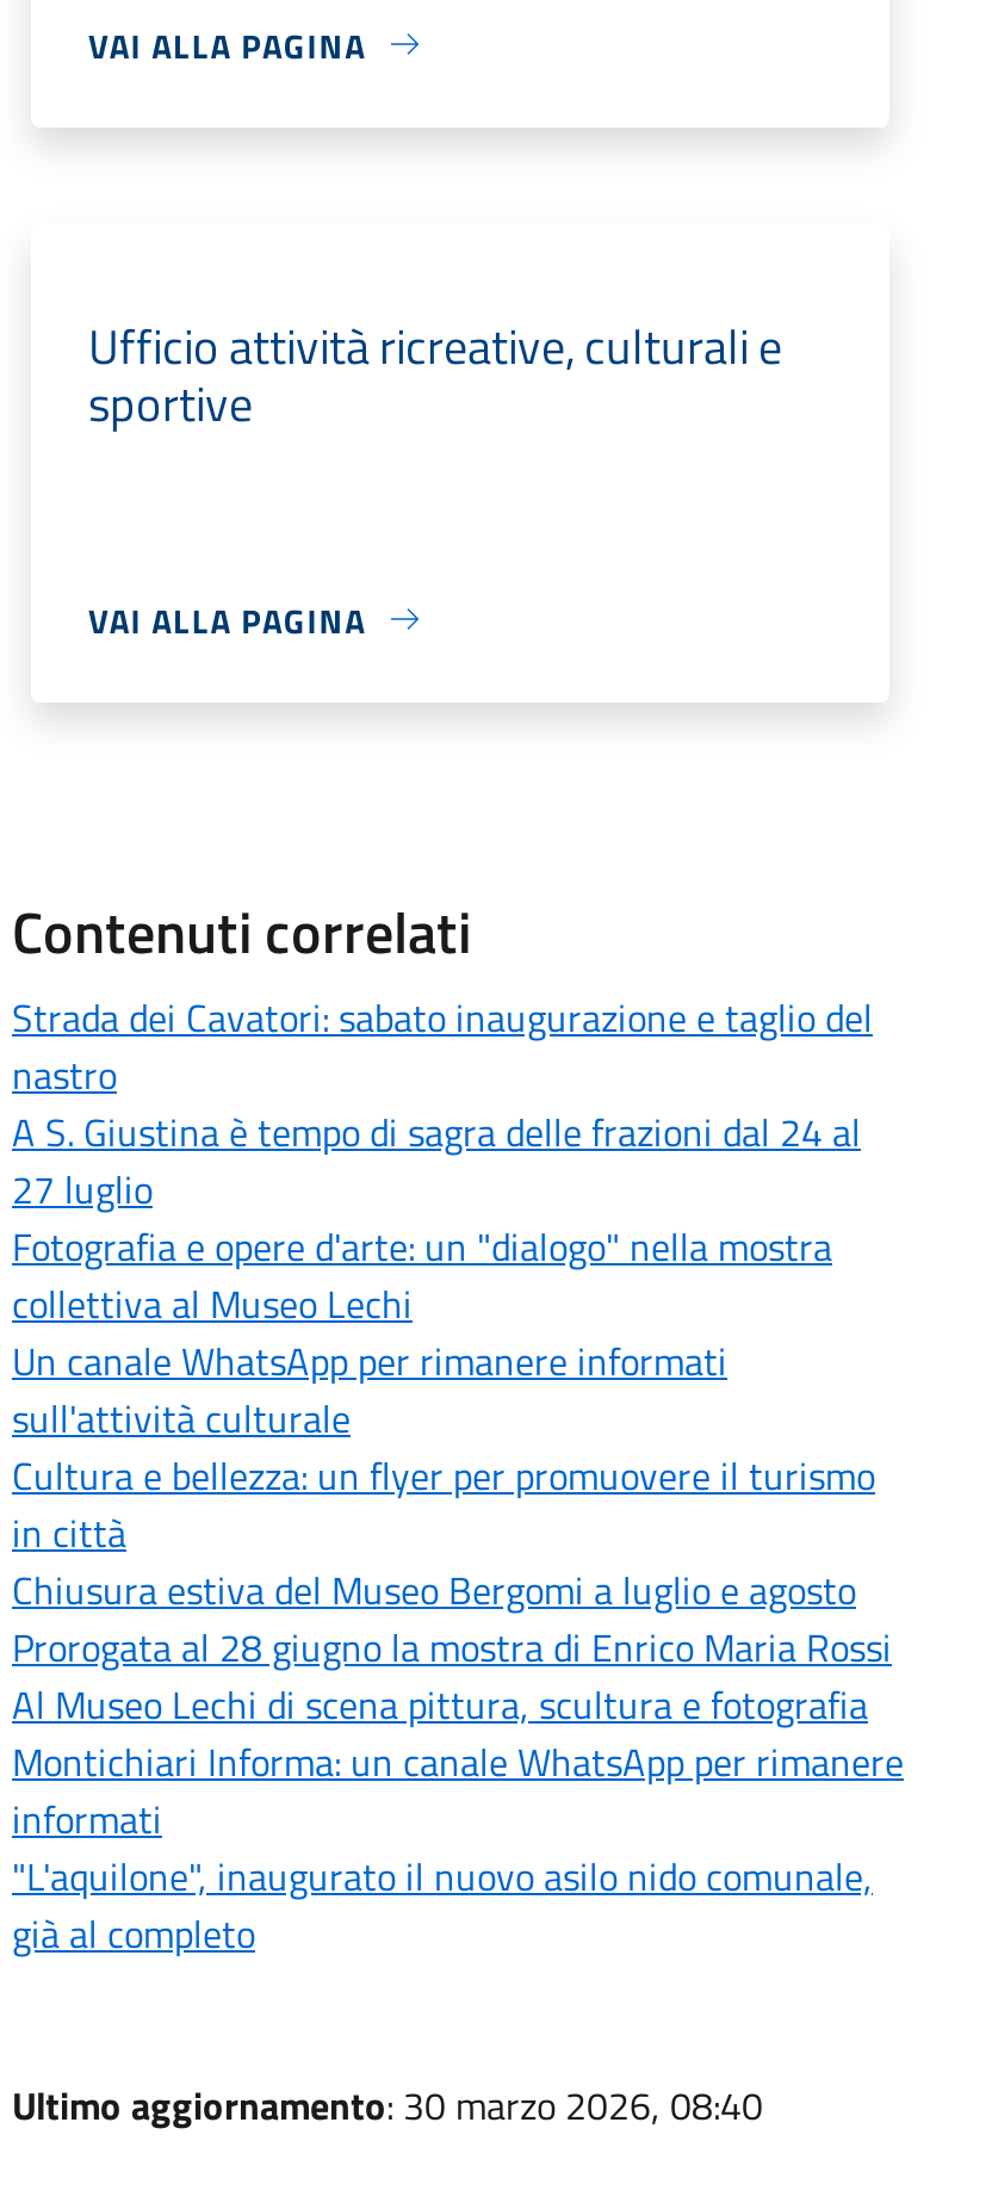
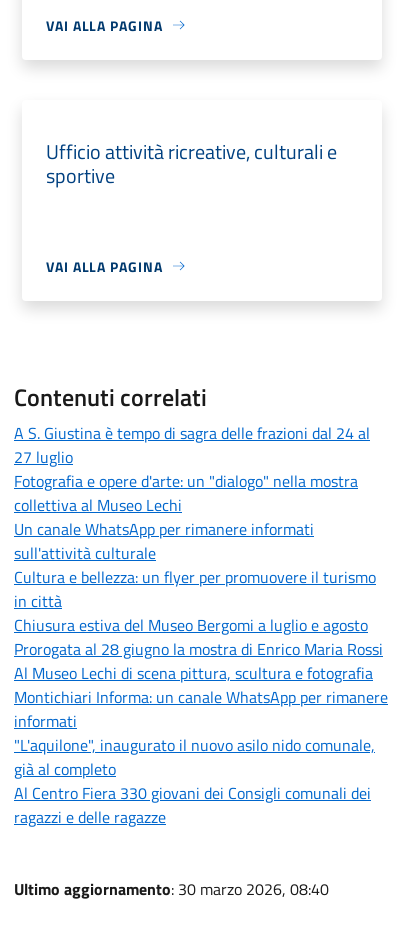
[12,988,873,1103] Strada dei Cavatori: sabato inaugurazione e taglio del | nastro -> none
moved [12,1103,904,1961] -> [14,421,388,781]: A S. Giustina è tempo di sagra delle frazioni dal 24 al | 27 luglio | Fotografia e opere d'arte: un "dialogo" nella mostra | ... | "L'aquilone", inaugurato il nuovo asilo nido comunale, | già al completo
none -> [14,781,371,829] Al Centro Fiera 330 giovani dei Consigli comunali dei | ragazzi e delle ragazze

